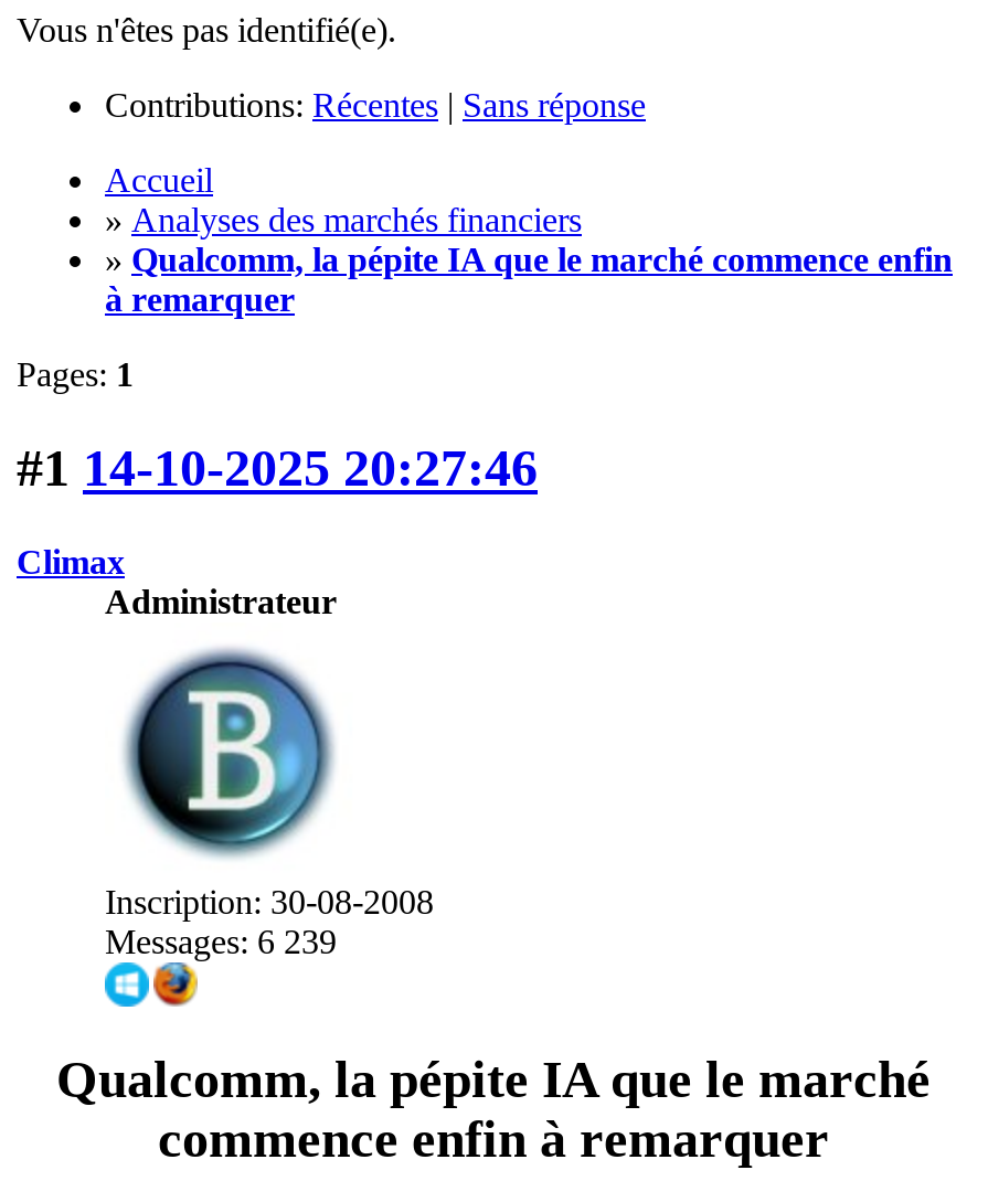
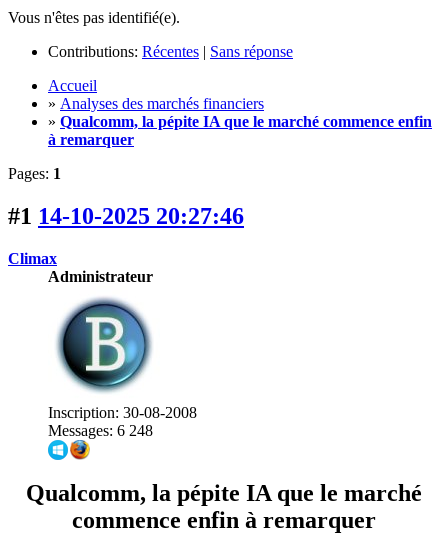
[105,922,337,960] Messages: 6 239 -> [48,422,153,439] Messages: 6 248

